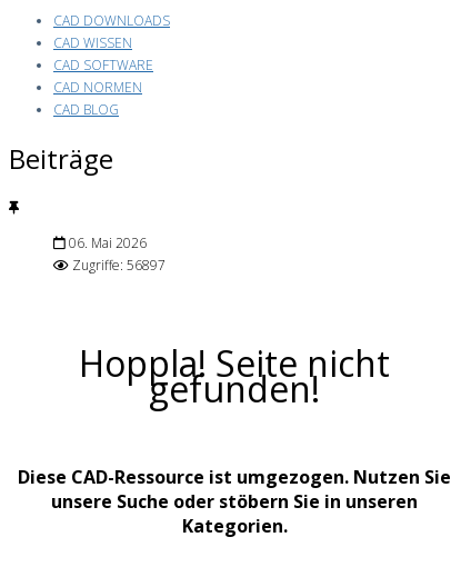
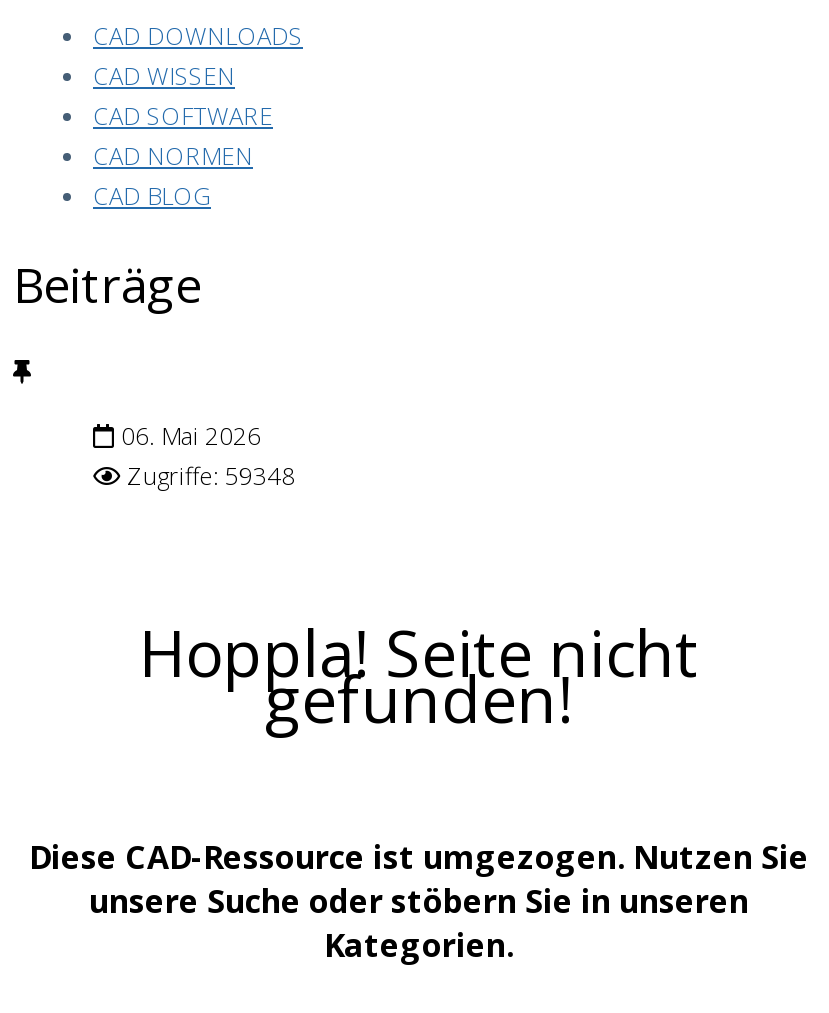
[72,256,166,275] Zugriffe: 56897 -> [127,459,295,493] Zugriffe: 59348

